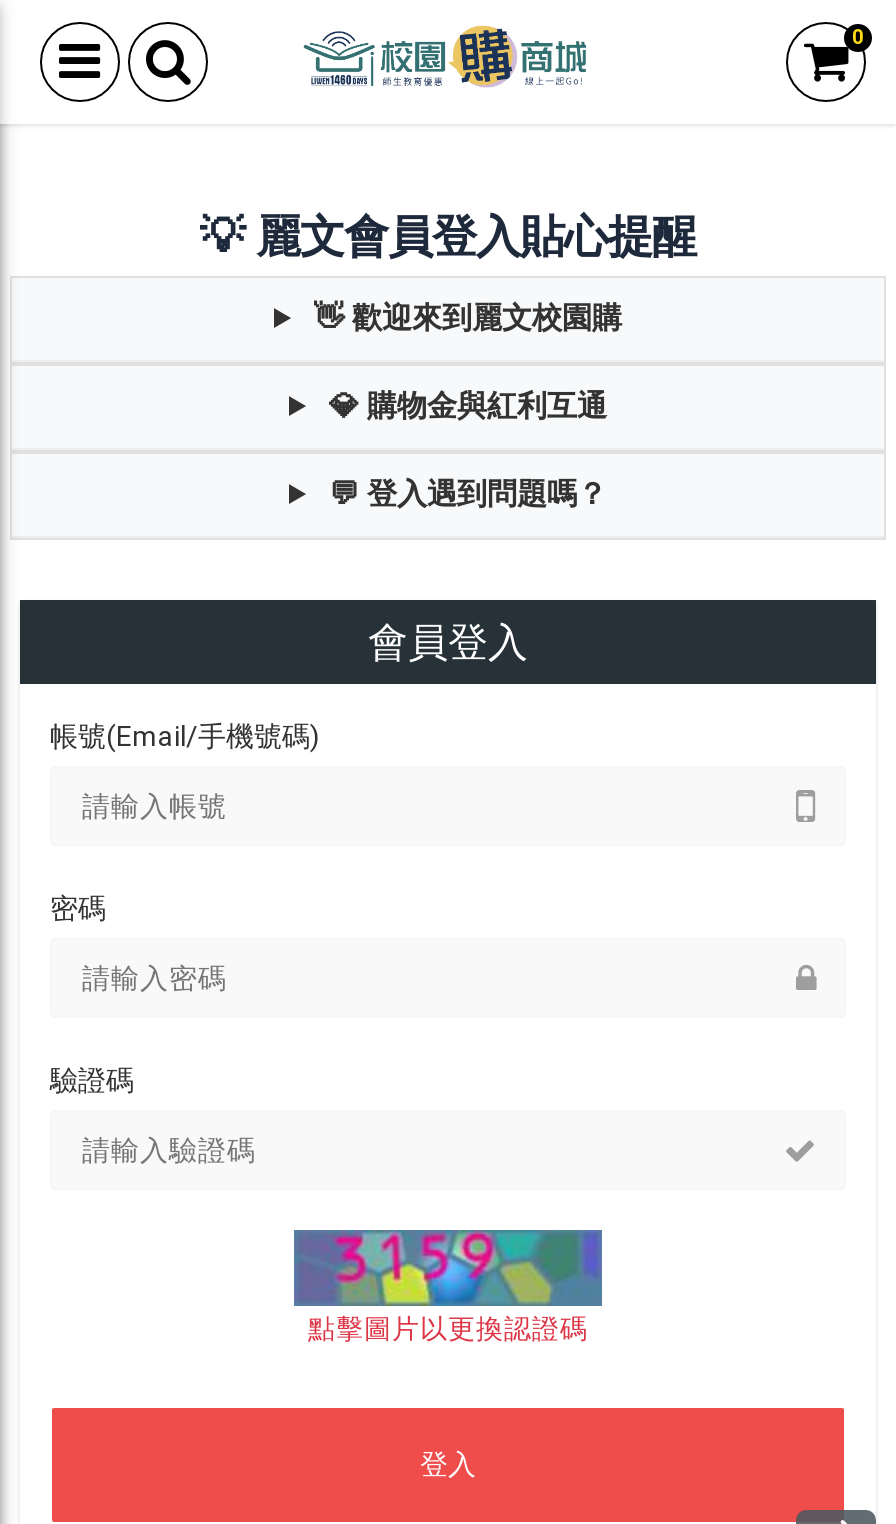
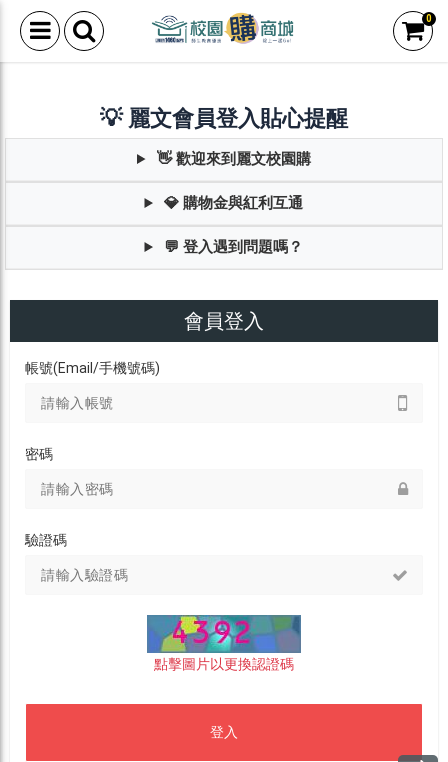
[300,1230,600,1306] [image] -> [150,615,300,653] [image]

